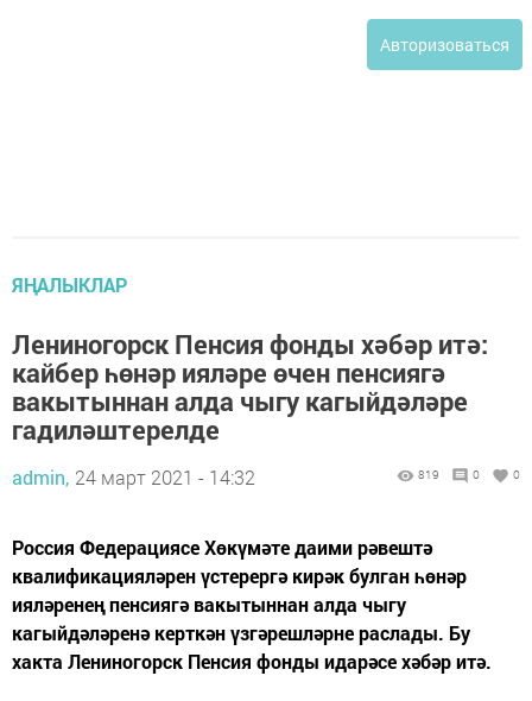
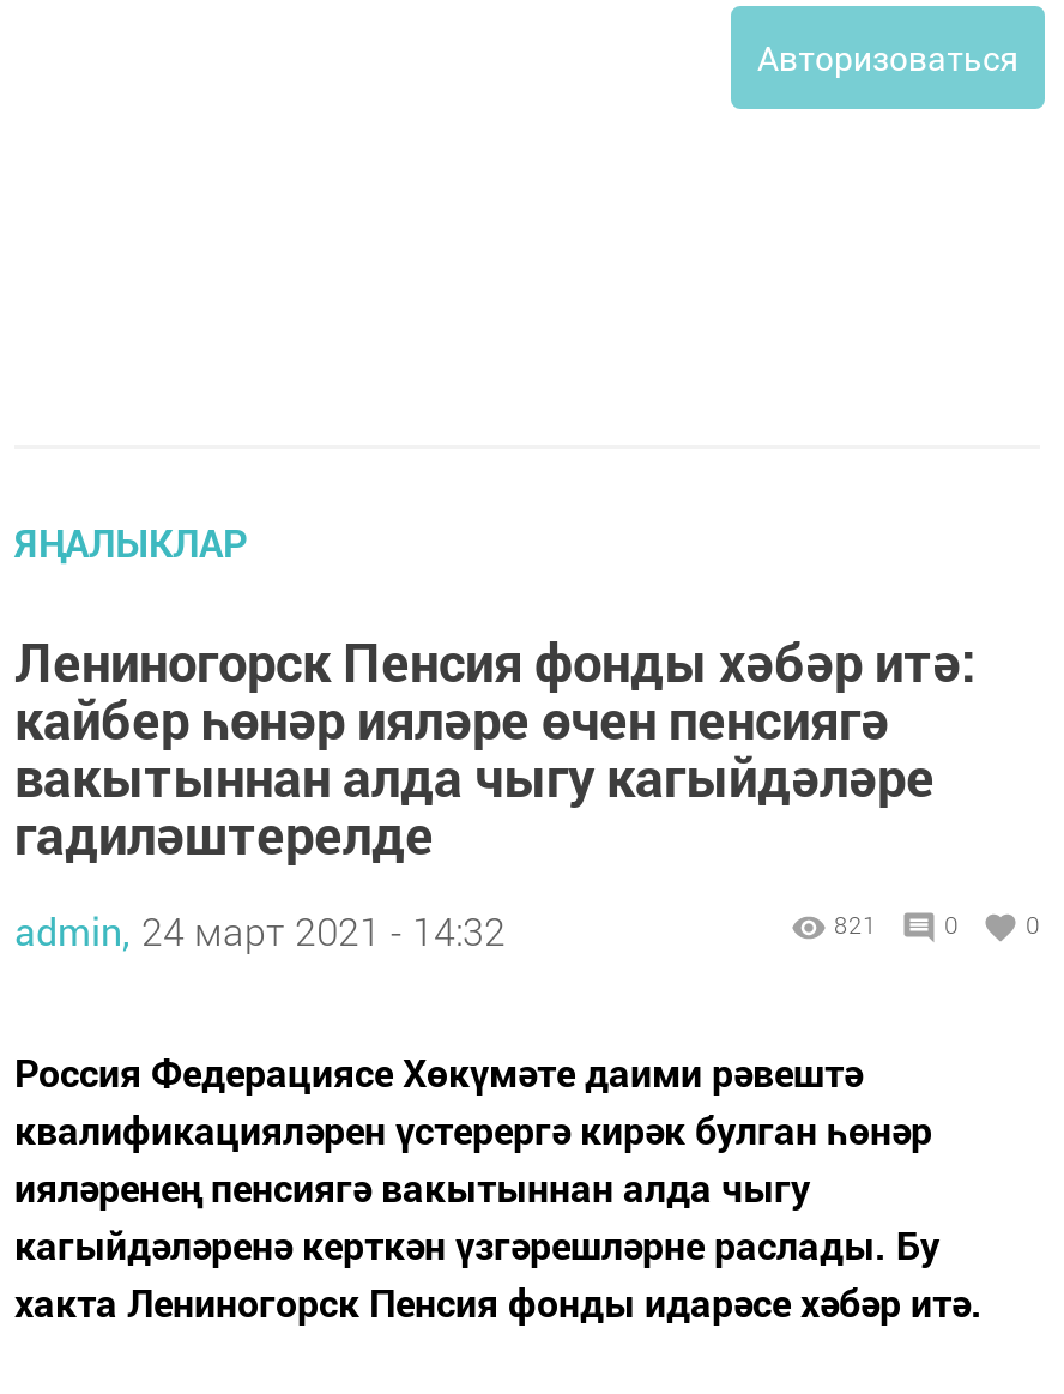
[418,467,439,483] 819 -> [834,910,877,942] 821

